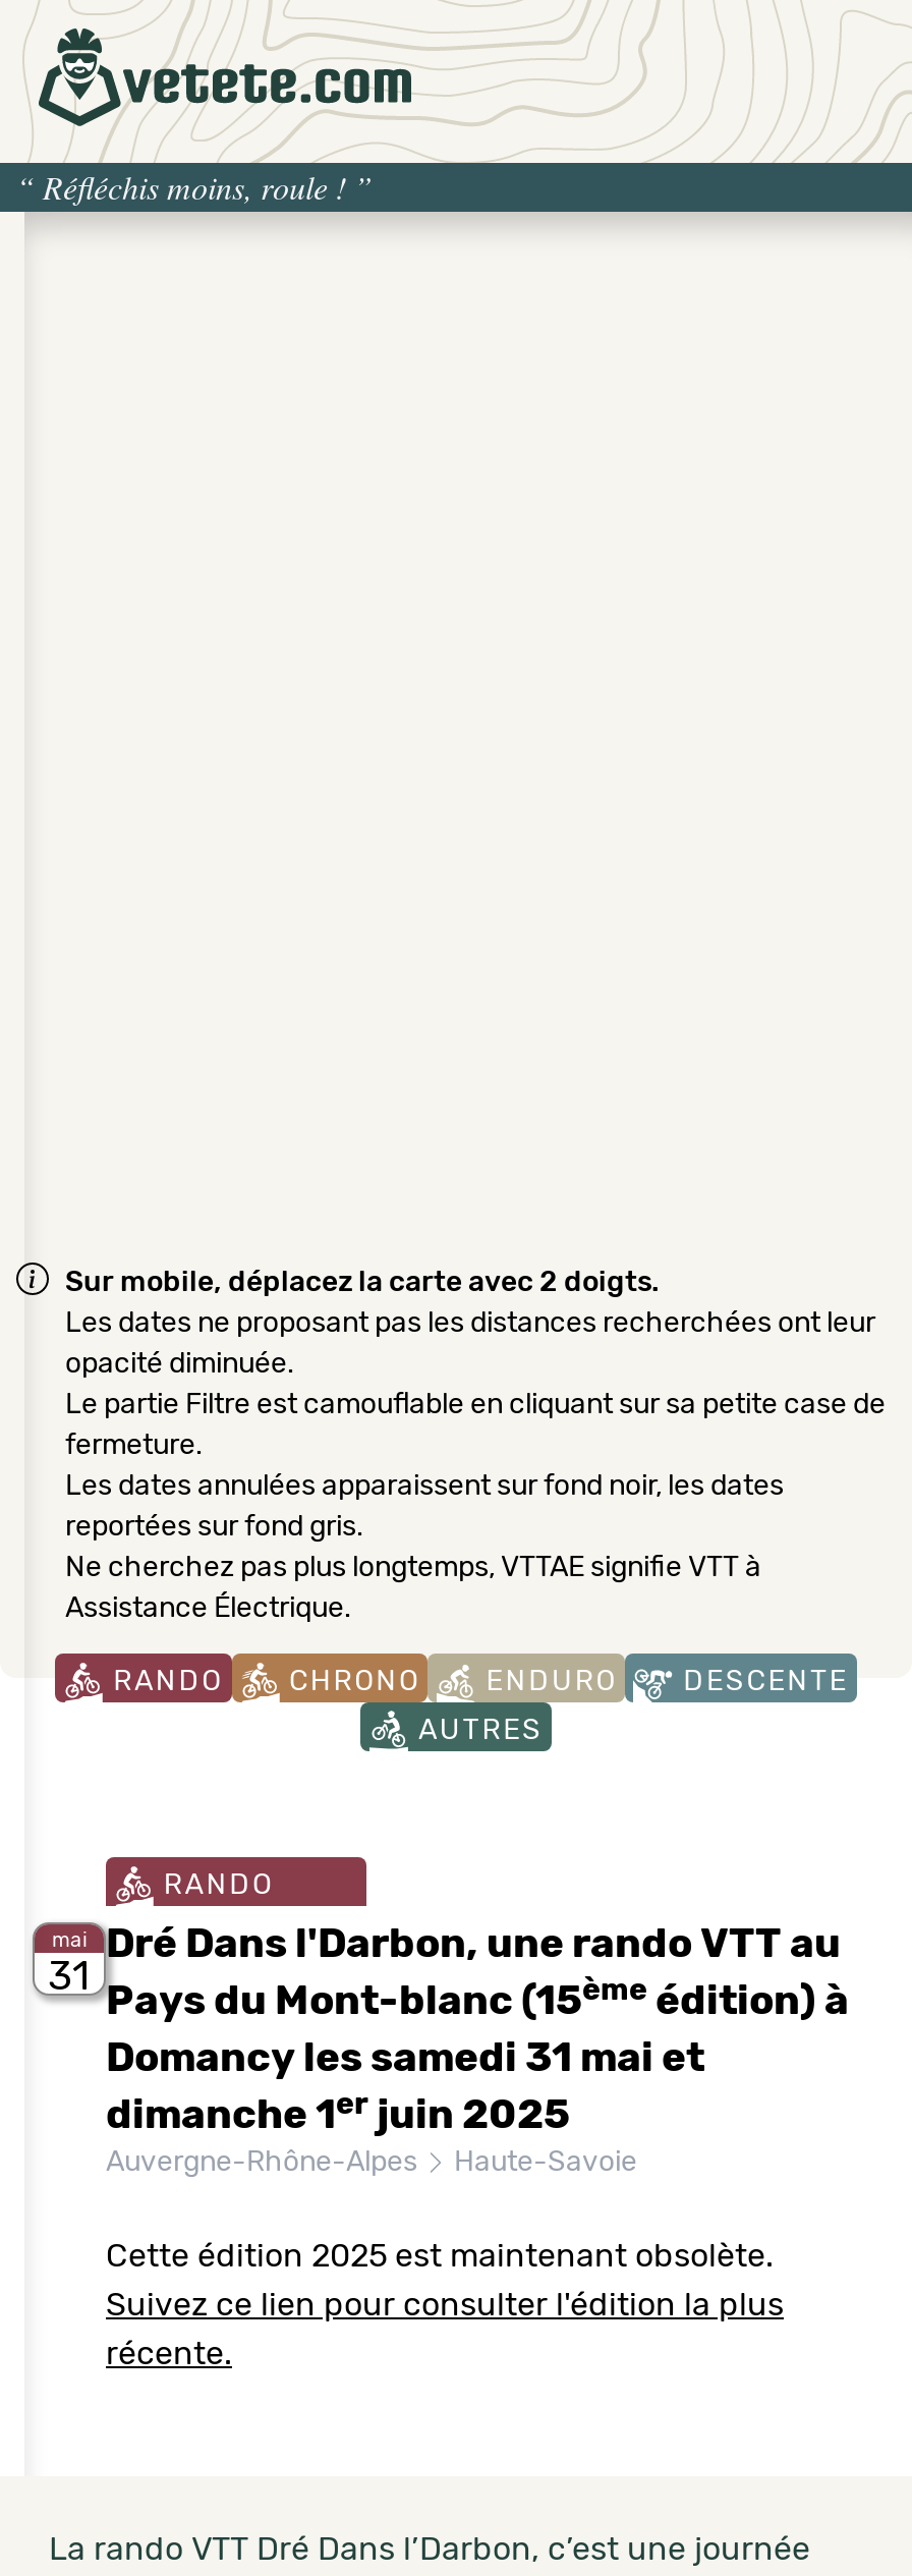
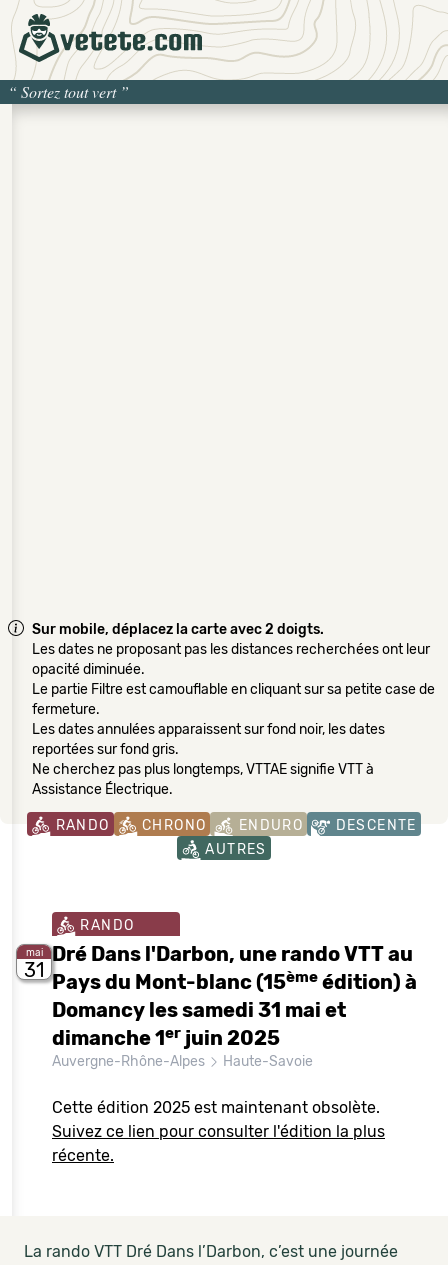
[16,165,373,208] “Réfléchis moins, roule !” -> [8,81,129,102] “Sortez tout vert”

